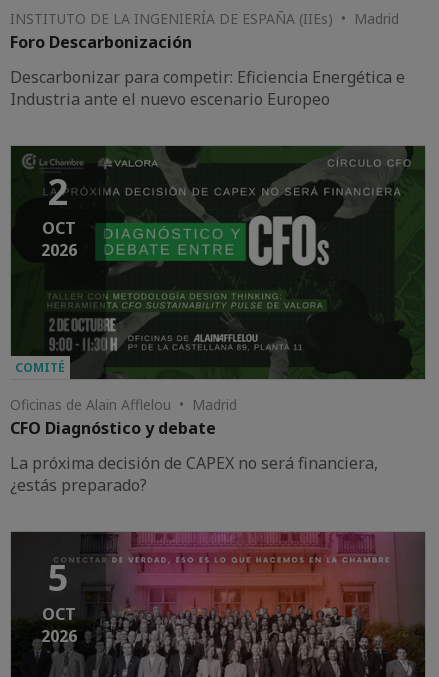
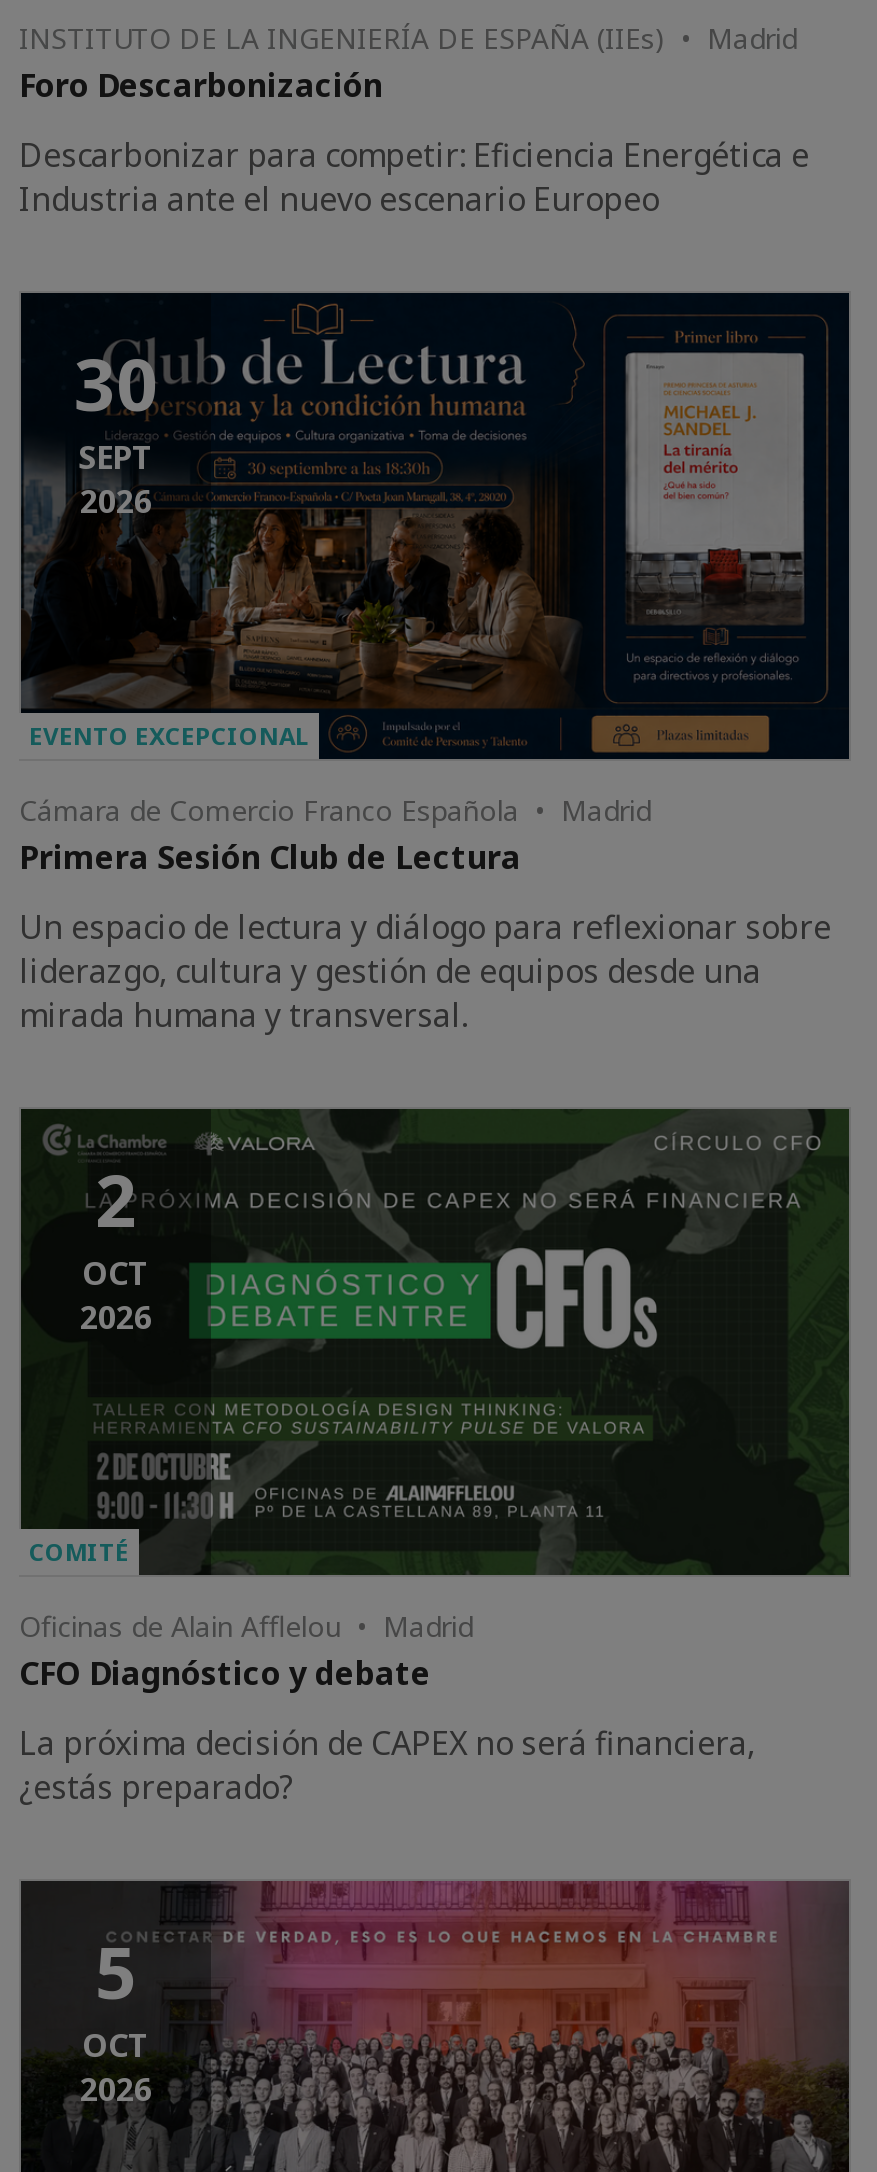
none -> [19,719,831,1037] EVENTO EXCEPCIONAL | Cámara de Comercio Franco Española • Madrid | Primera Sesión Club de Lectura | Un espacio de lectura y diálogo para reflexionar sobre | liderazgo, cultura y gestión de equipos desde una | mirada humana y transversal.
none -> [21,293,849,761] [image] | 30 | SEPT | 2026

